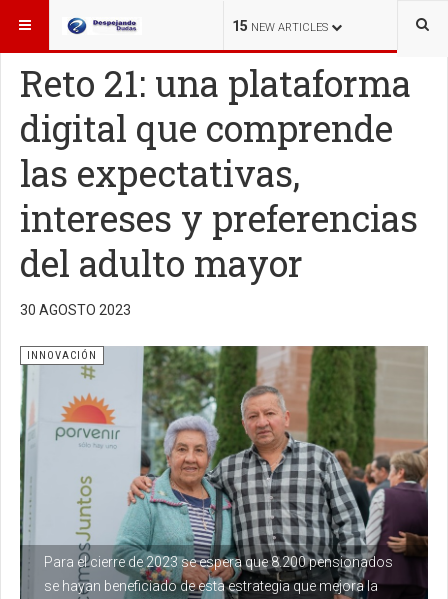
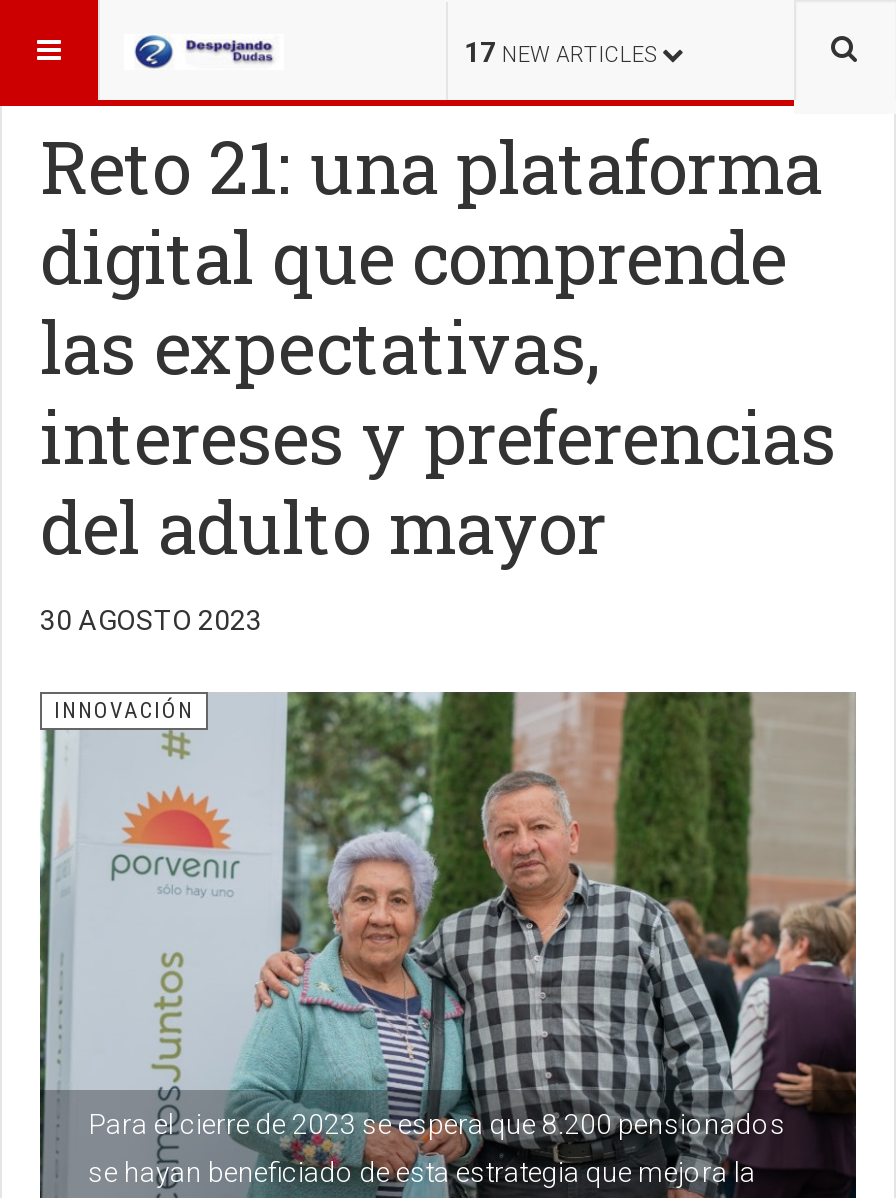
[232,18,328,34] 15 NEW ARTICLES -> [464,36,656,68] 17 NEW ARTICLES

